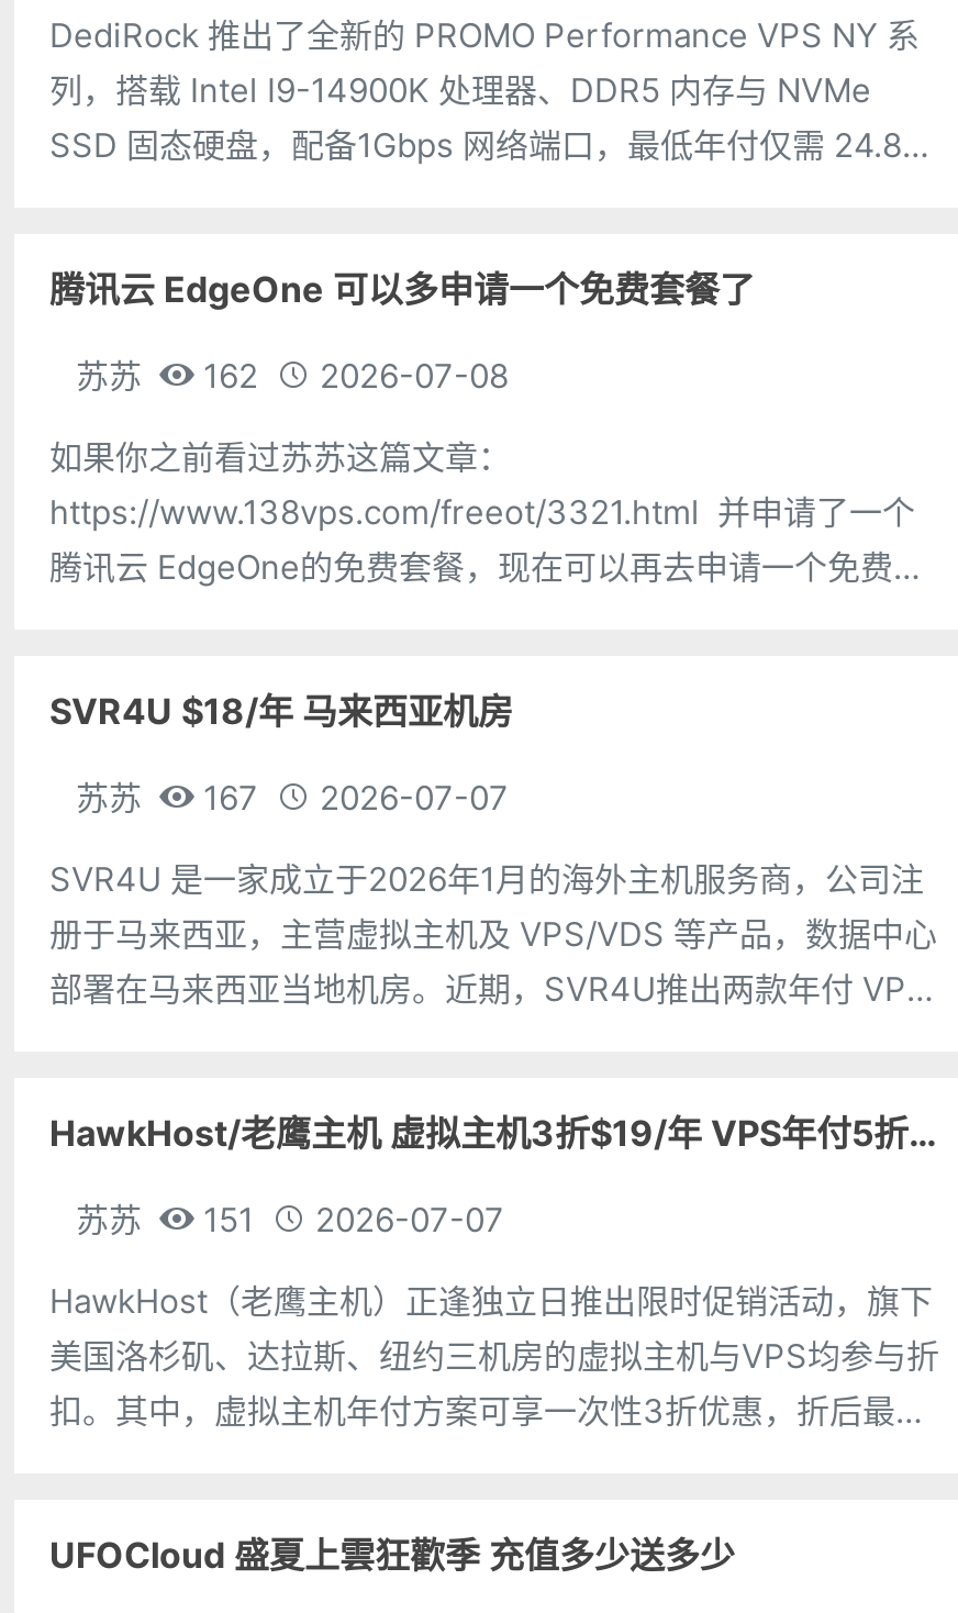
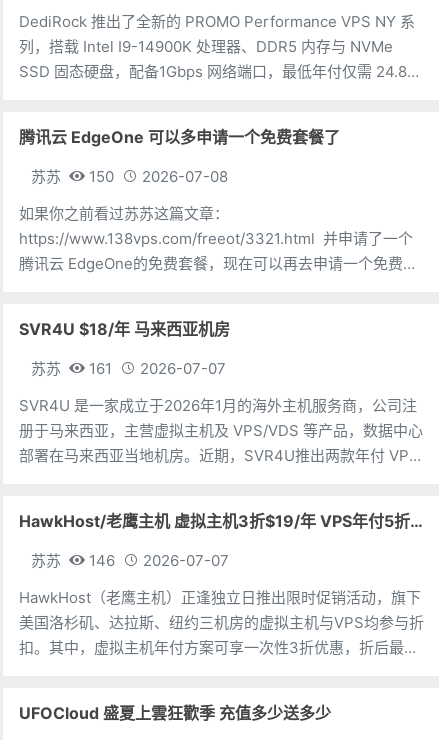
[76,355,509,397] 苏苏 162 2026-07-08 -> [31,167,228,186] 苏苏 150 2026-07-08
[76,777,509,819] 苏苏 167 2026-07-07 -> [31,359,226,378] 苏苏 161 2026-07-07
[76,1199,504,1241] 苏苏 151 2026-07-07 -> [31,551,229,570] 苏苏 146 2026-07-07

